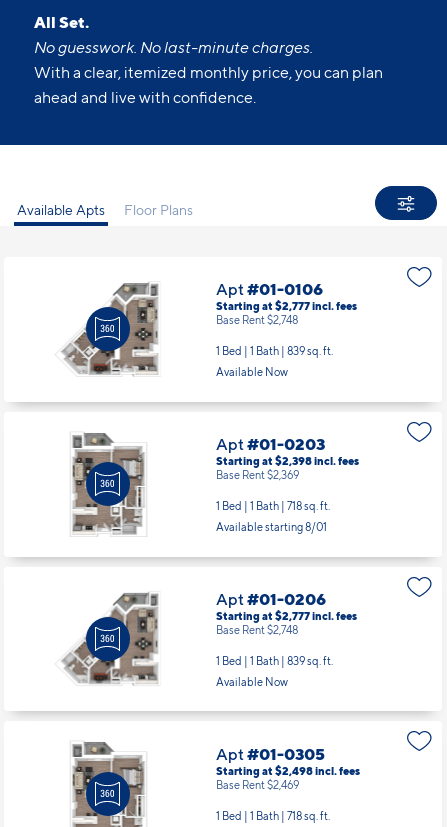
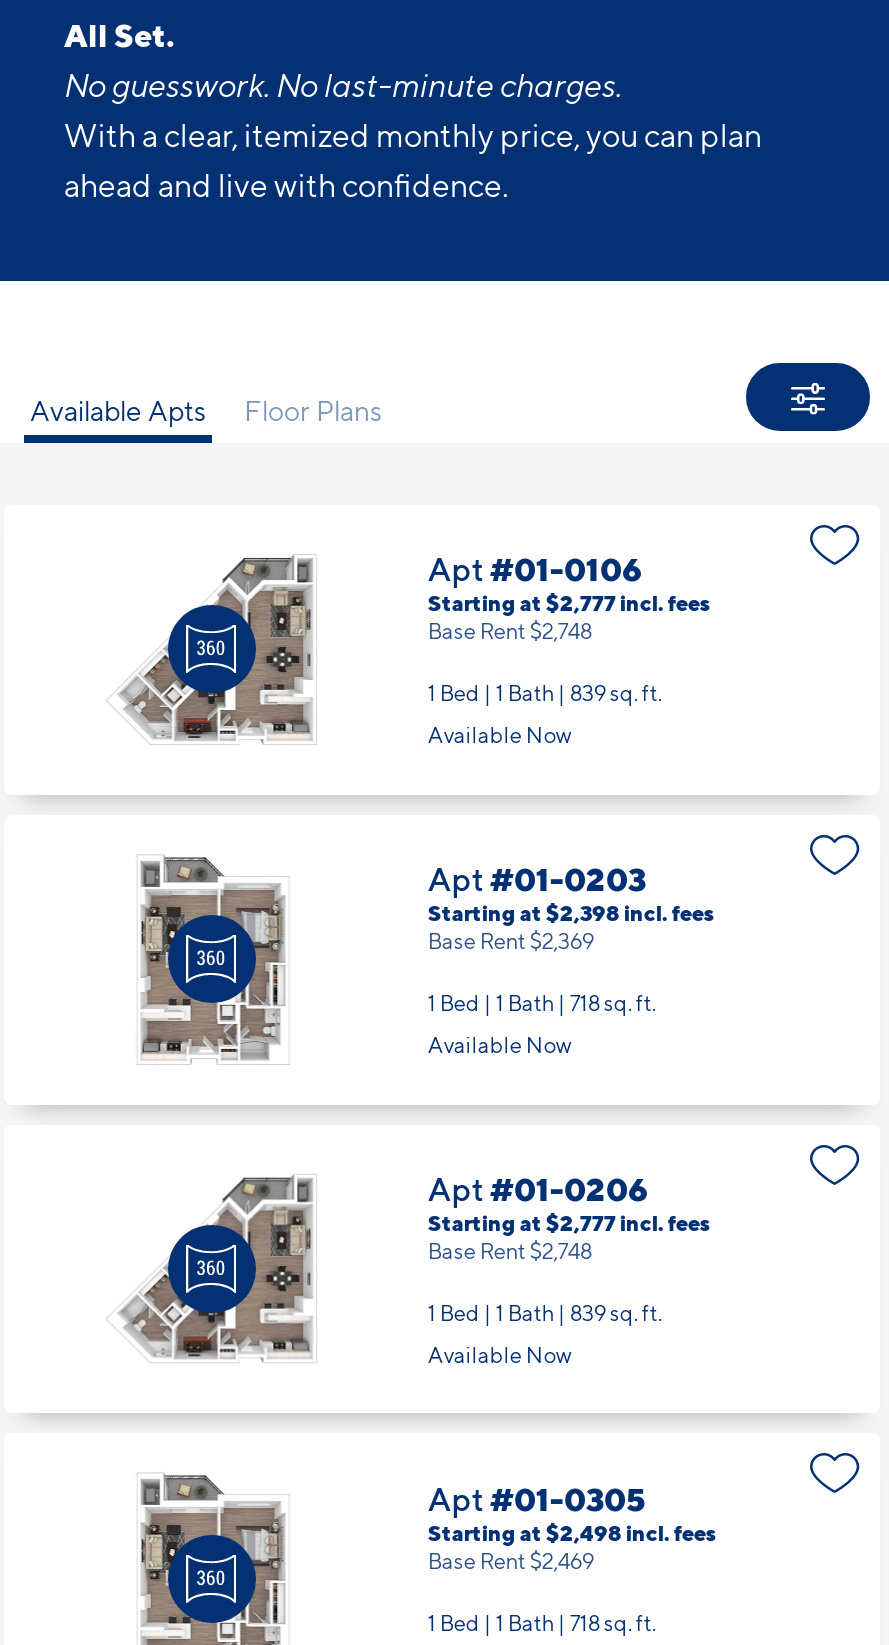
[216,520,327,534] Available starting 8/01 -> [428,1031,572,1059] Available Now

